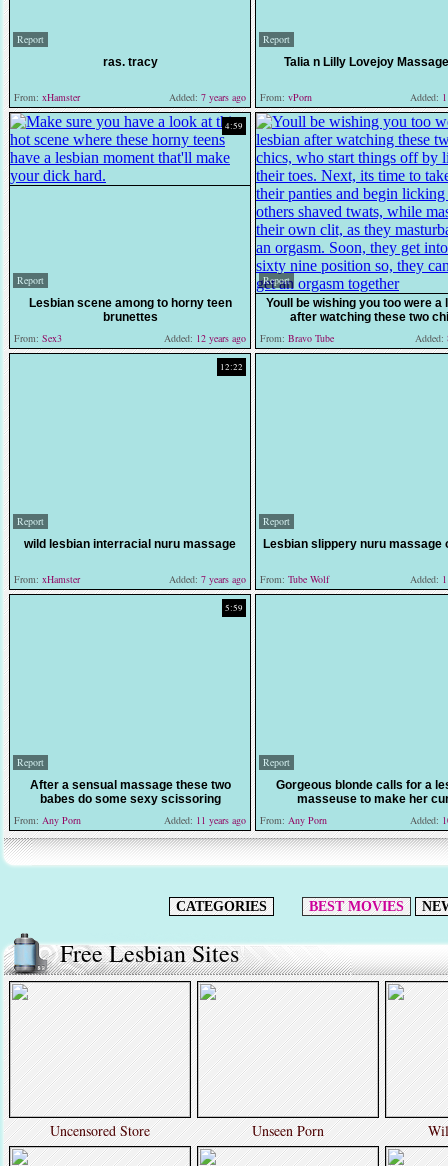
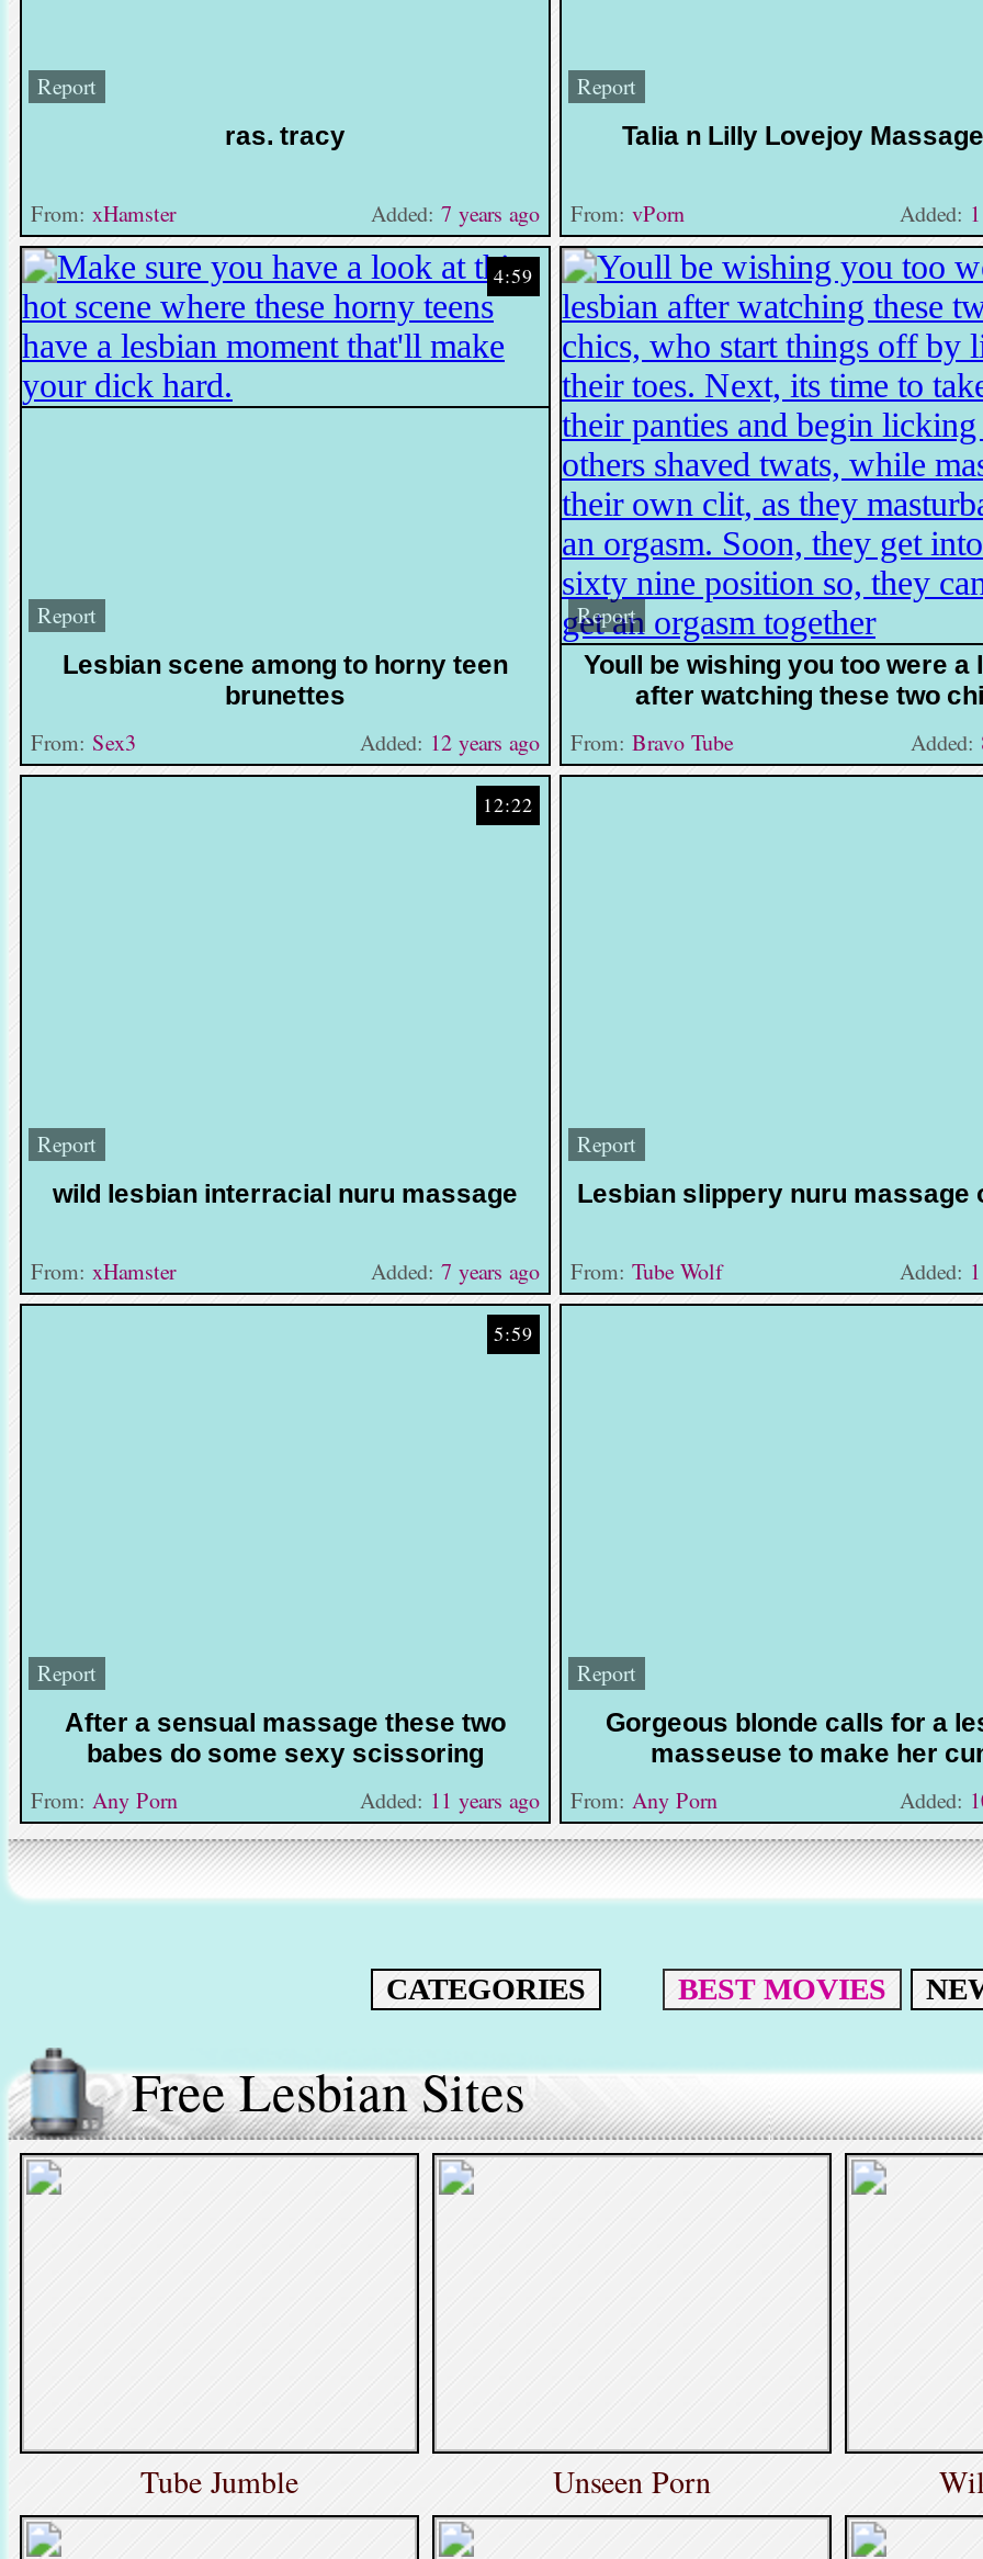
[50,1121,150,1140] Uncensored Store -> [140,2460,298,2502] Tube Jumble

